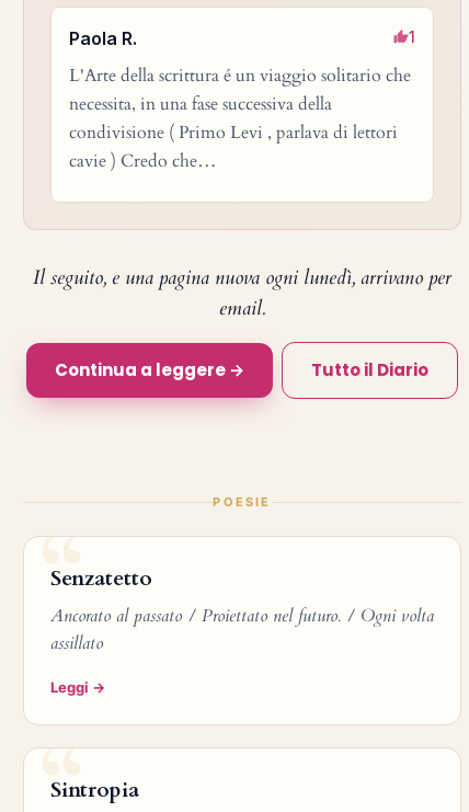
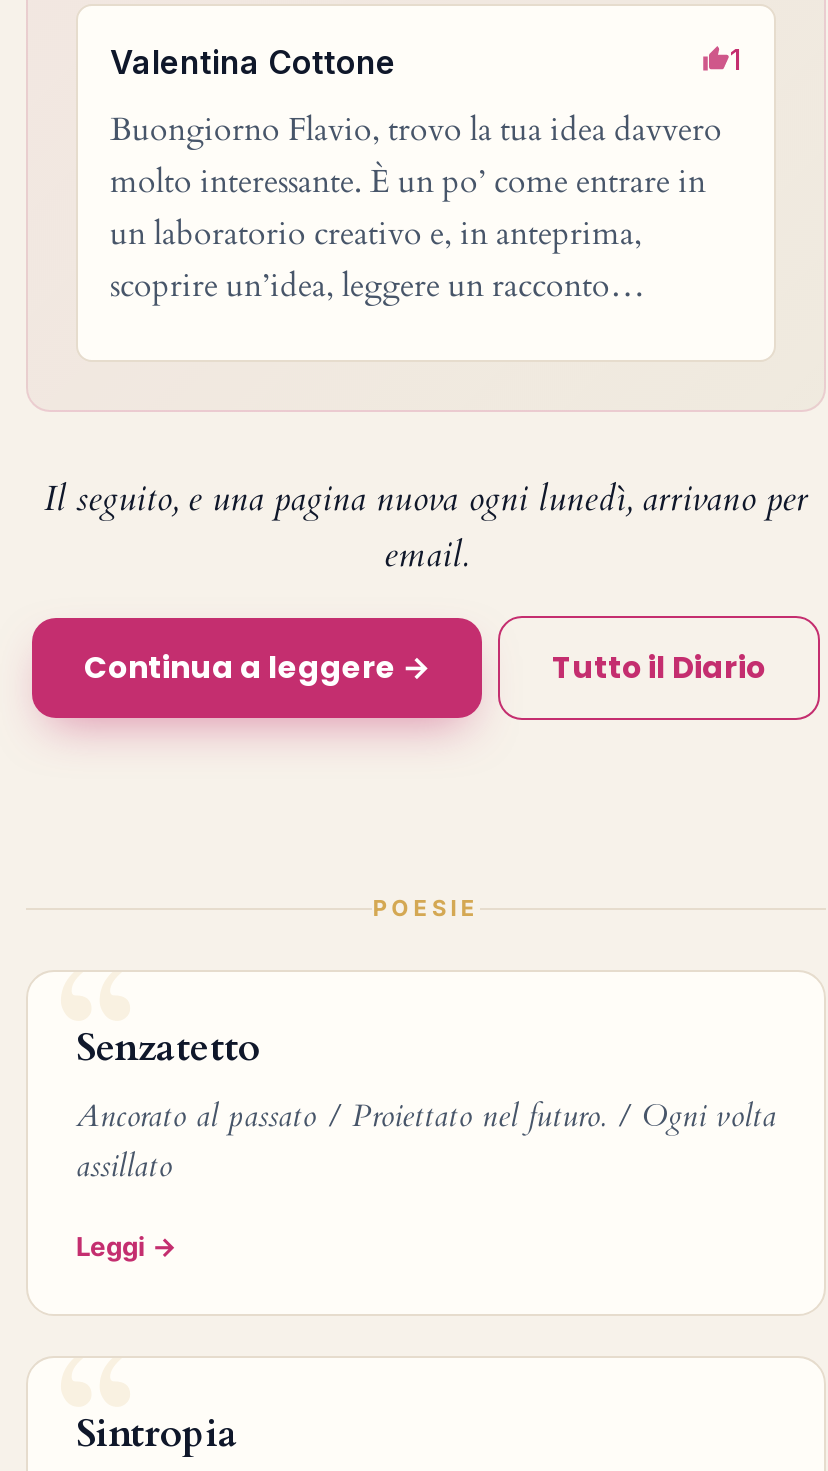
[69,28,137,49] Paola R. -> [110,42,396,82] Valentina Cottone
[69,64,411,173] L'Arte della scrittura é un viaggio solitario che | necessita, in una fase successiva della | condivisione ( Primo Levi , parlava di lettori | cavie ) Credo che… -> [110,108,722,308] Buongiorno Flavio, trovo la tua idea davvero | molto interessante. È un po’ come entrare in | un laboratorio creativo e, in anteprima, | scoprire un’idea, leggere un racconto…

